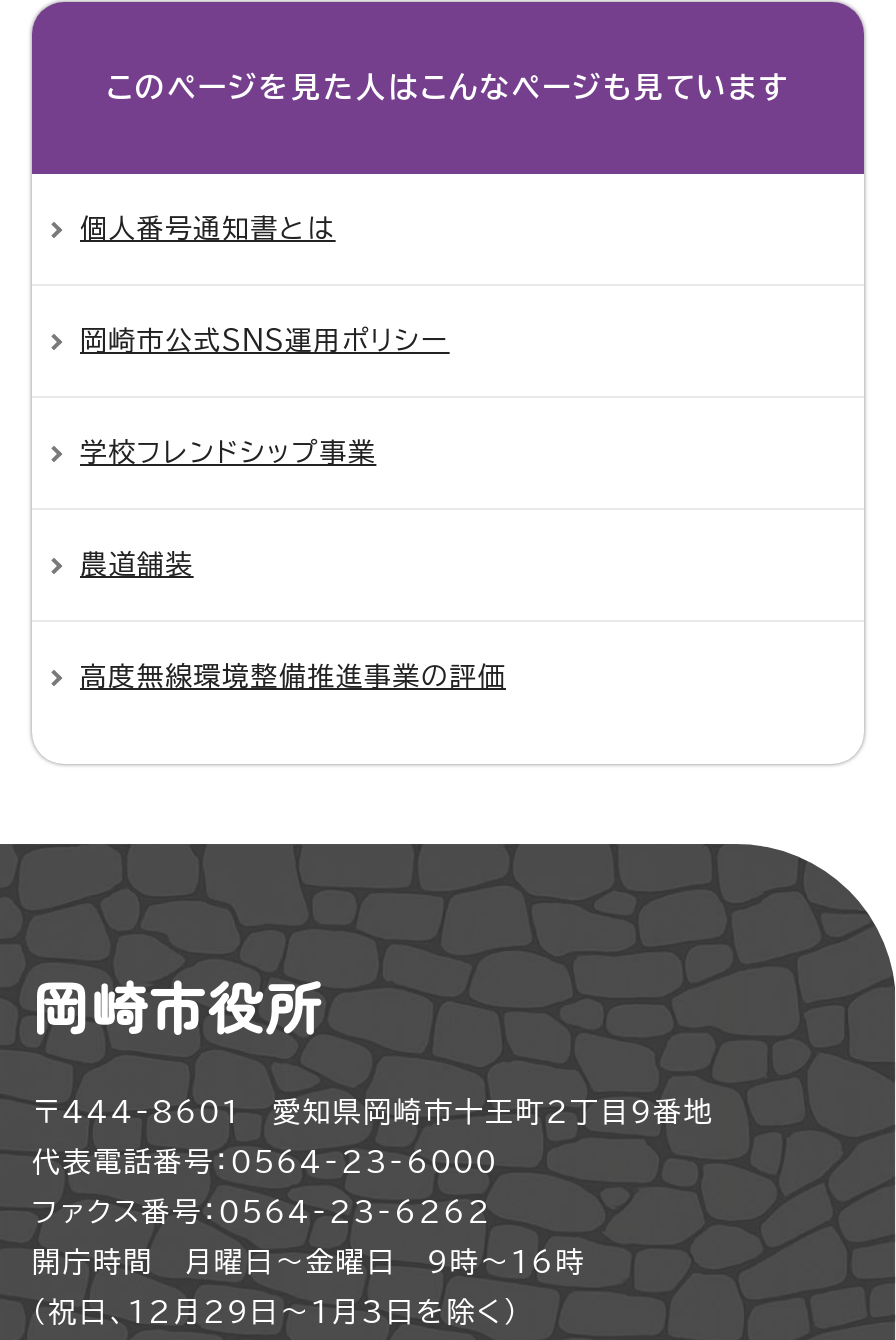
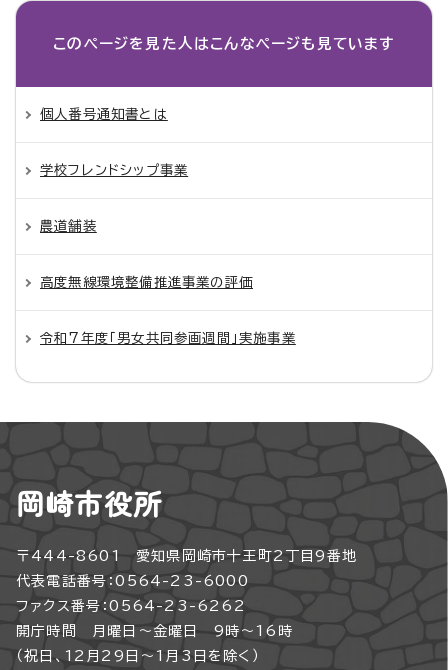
[80,327,450,355] 岡崎市公式SNS運用ポリシー -> none
moved [80,439,506,691] -> [40,163,253,289]: 学校フレンドシップ事業 | 農道舗装 | 高度無線環境整備推進事業の評価
none -> [40,331,296,345] 令和7年度「男女共同参画週間」実施事業

